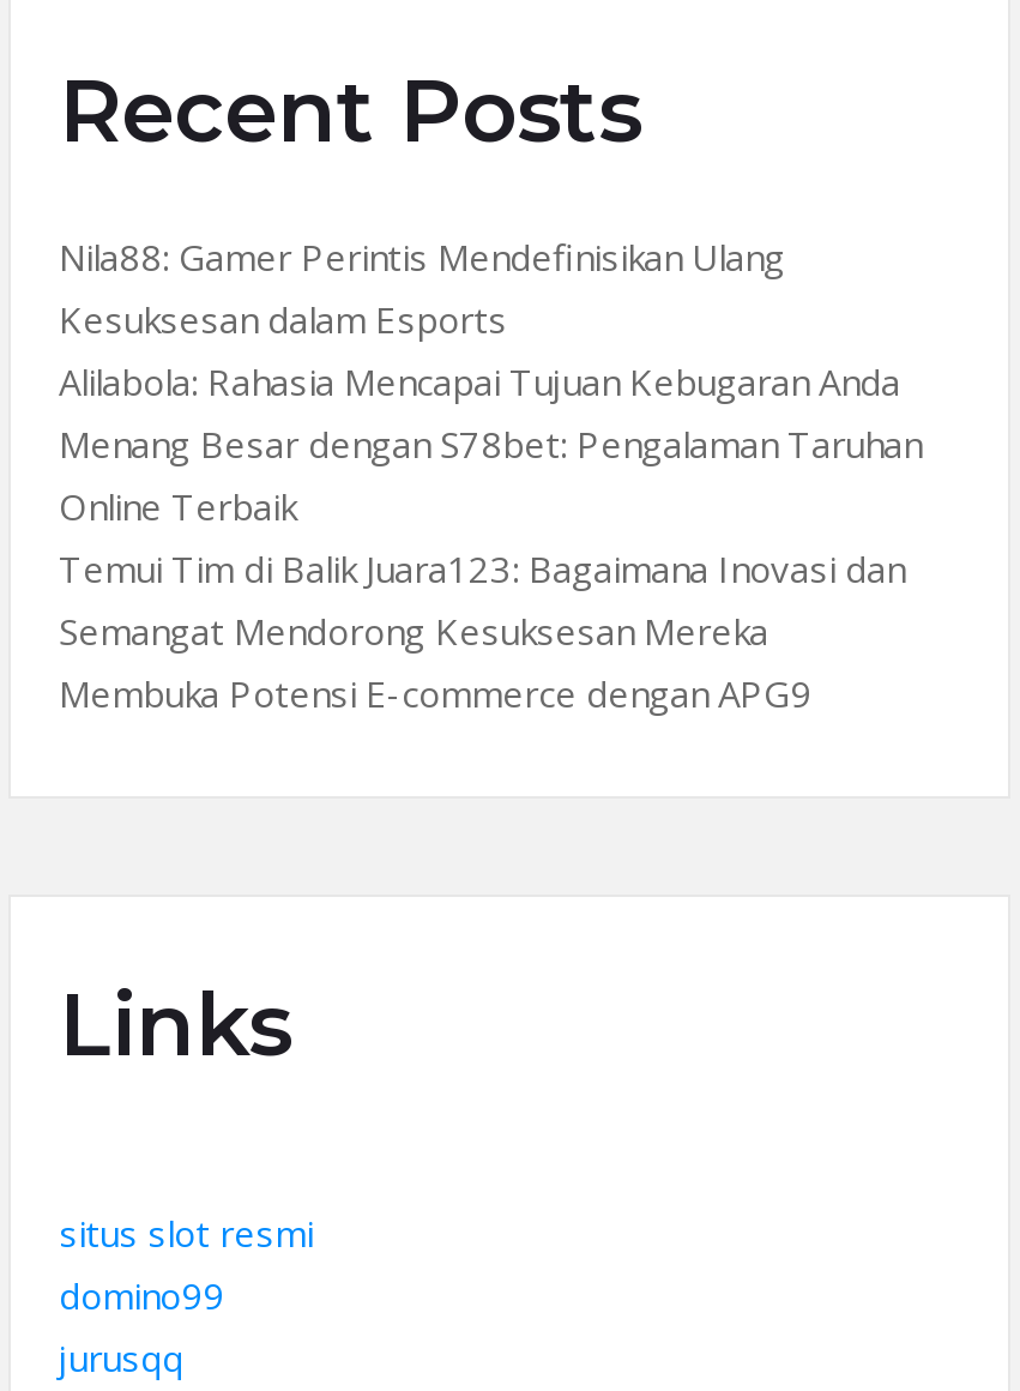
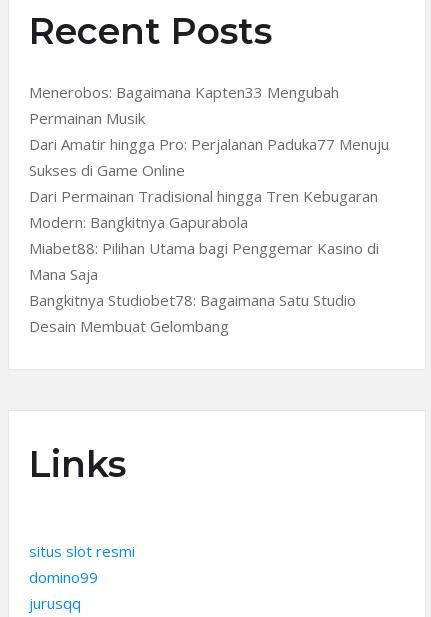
[59,233,922,717] Nila88: Gamer Perintis Mendefinisikan Ulang | Kesuksesan dalam Esports | Alilabola: Rahasia Mencapai Tujuan Kebugaran Anda | Menang Besar dengan S78bet: Pengalaman Taruhan | Online Terbaik | Temui Tim di Balik Juara123: Bagaimana Inovasi dan | Semangat Mendorong Kesuksesan Mereka | Membuka Potensi E-commerce dengan APG9 -> [29,82,389,336] Menerobos: Bagaimana Kapten33 Mengubah | Permainan Musik | Dari Amatir hingga Pro: Perjalanan Paduka77 Menuju | Sukses di Game Online | Dari Permainan Tradisional hingga Tren Kebugaran | Modern: Bangkitnya Gapurabola | Miabet88: Pilihan Utama bagi Penggemar Kasino di | Mana Saja | Bangkitnya Studiobet78: Bagaimana Satu Studio | Desain Membuat Gelombang

